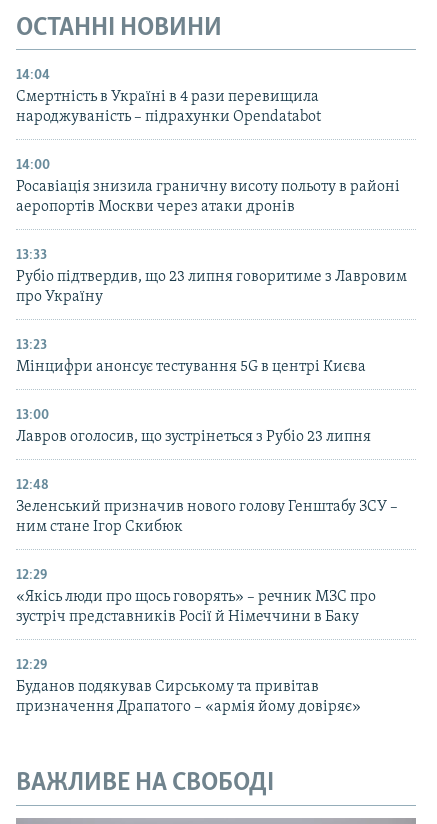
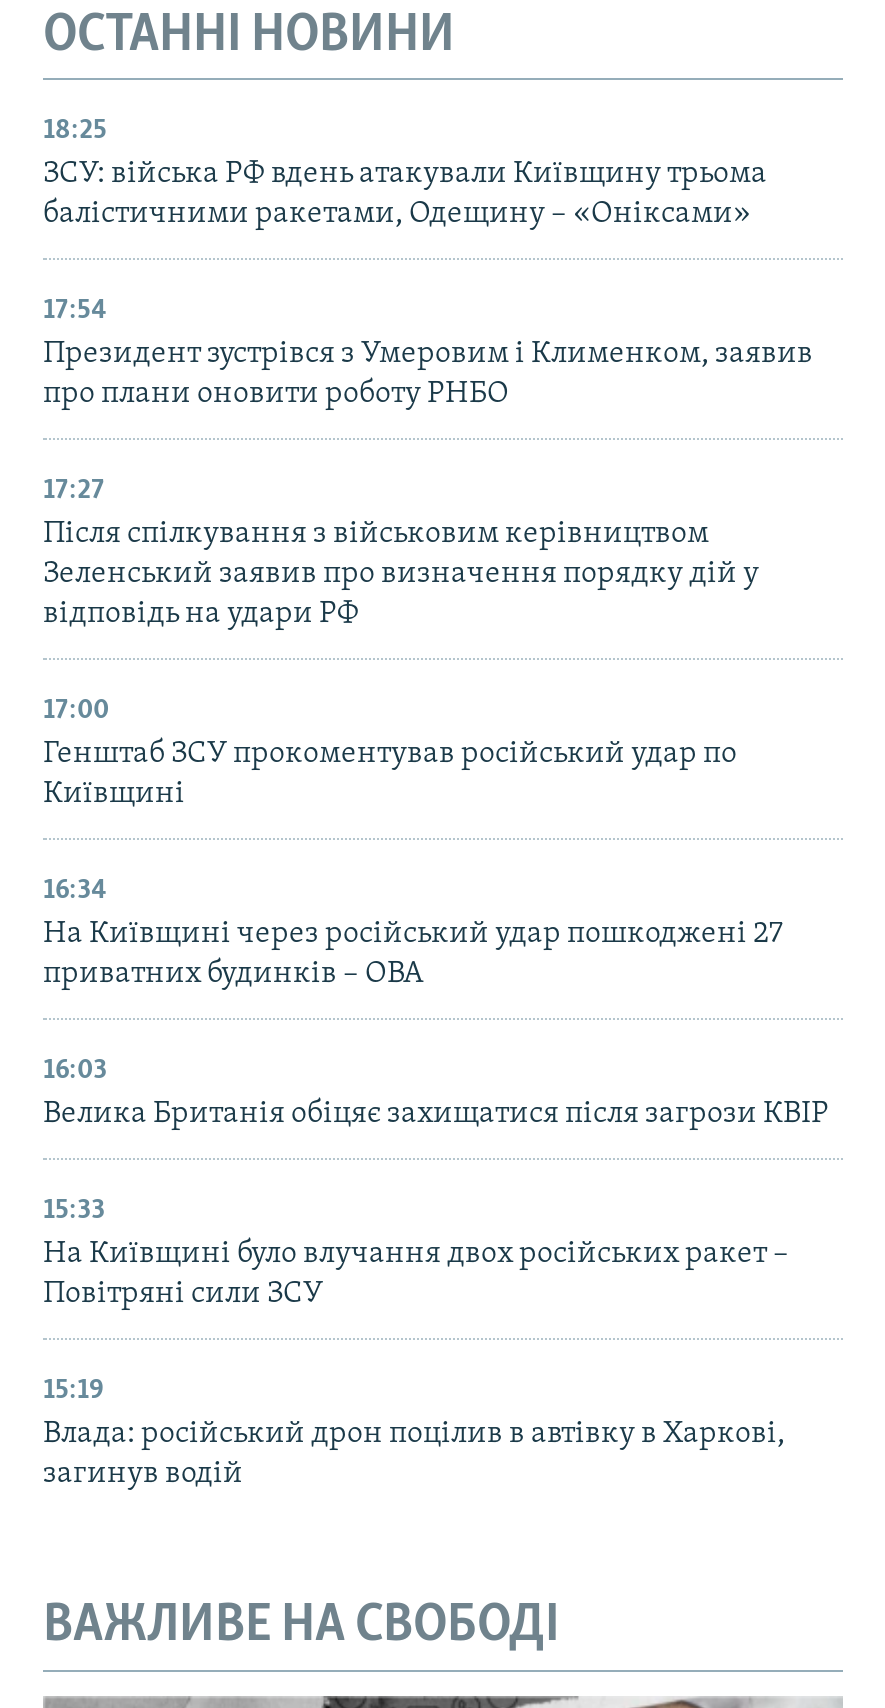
[16,68,321,125] 14:04 | Смертність в Україні в 4 рази перевищила | народжуваність – підрахунки Opendatabot -> [43,117,767,231] 18:25 | ЗСУ: війська РФ вдень атакували Київщину трьома | балістичними ракетами, Одещину – «Оніксами»
[16,158,400,215] 14:00 | Росавіація знизила граничну висоту польоту в районі | аеропортів Москви через атаки дронів -> [43,297,813,411] 17:54 | Президент зустрівся з Умеровим і Клименком, заявив | про плани оновити роботу РНБО
[16,248,407,305] 13:33 | Рубіо підтвердив, що 23 липня говоритиме з Лавровим | про Україну -> [43,477,759,631] 17:27 | Після спілкування з військовим керівництвом | Зеленський заявив про визначення порядку дій у | відповідь на удари РФ
[16,338,366,375] 13:23 | Мінцифри анонсує тестування 5G в центрі Києва -> [43,697,737,811] 17:00 | Генштаб ЗСУ прокоментував російський удар по | Київщині
[16,408,371,445] 13:00 | Лавров оголосив, що зустрінеться з Рубіо 23 липня -> [43,877,783,991] 16:34 | На Київщині через російський удар пошкоджені 27 | приватних будинків – ОВА
[16,478,398,535] 12:48 | Зеленський призначив нового голову Генштабу ЗСУ – | ним стане Ігор Скибюк -> [43,1057,829,1131] 16:03 | Велика Британія обіцяє захищатися після загрози КВІР
[16,568,376,625] 12:29 | «Якісь люди про щось говорять» – речник МЗС про | зустріч представників Росії й Німеччини в Баку -> [43,1197,789,1311] 15:33 | На Київщині було влучання двох російських ракет – | Повітряні сили ЗСУ
[16,658,361,715] 12:29 | Буданов подякував Сирському та привітав | призначення Драпатого – «армія йому довіряє» -> [43,1377,785,1491] 15:19 | Влада: російський дрон поцілив в автівку в Харкові, | загинув водій

